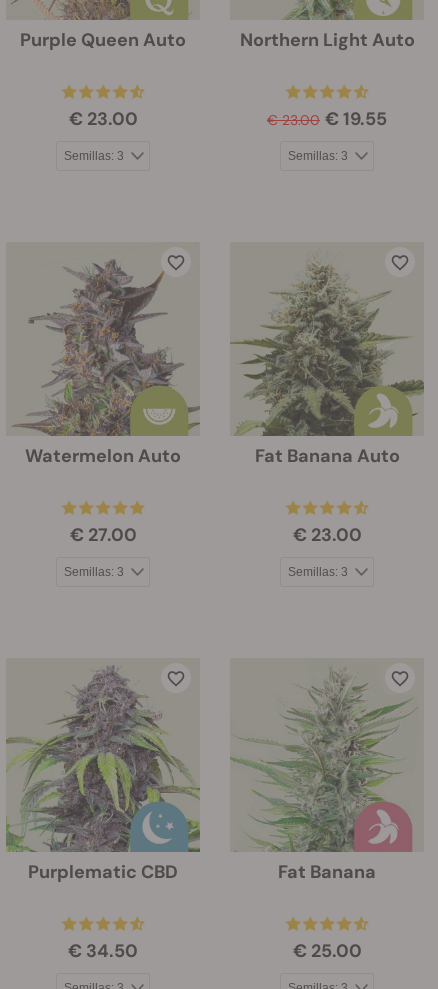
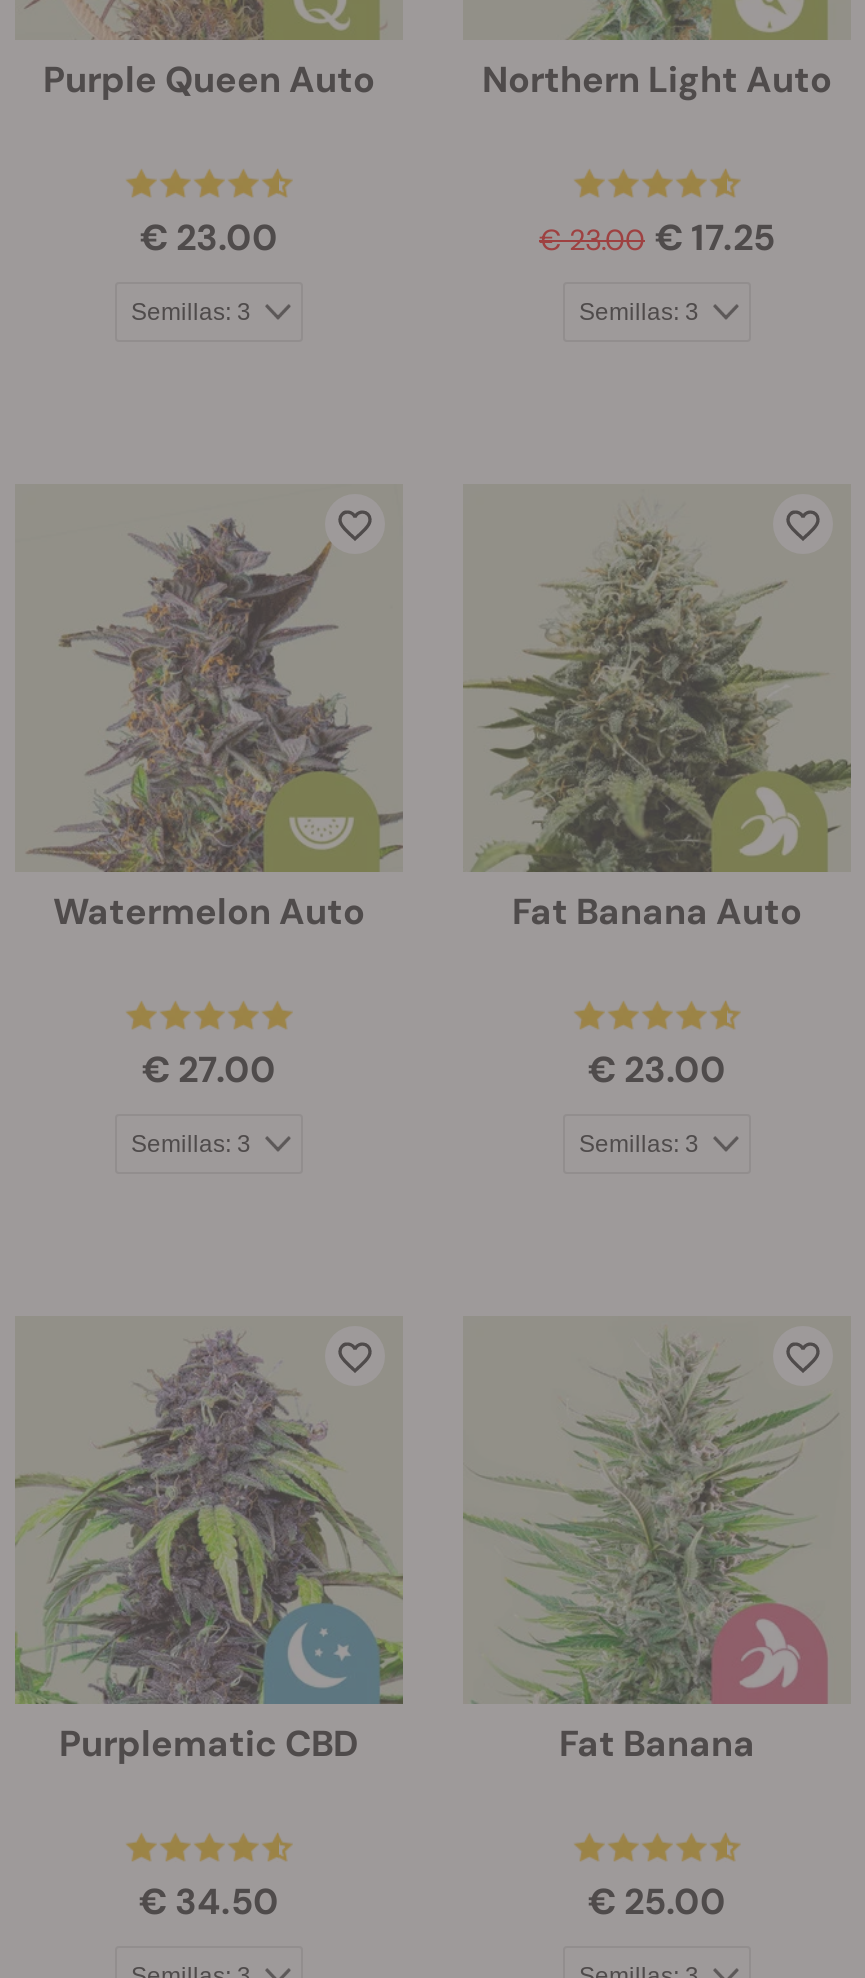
[267,107,387,131] € 23.00 € 19.55 -> [539,214,775,262] € 23.00 € 17.25

